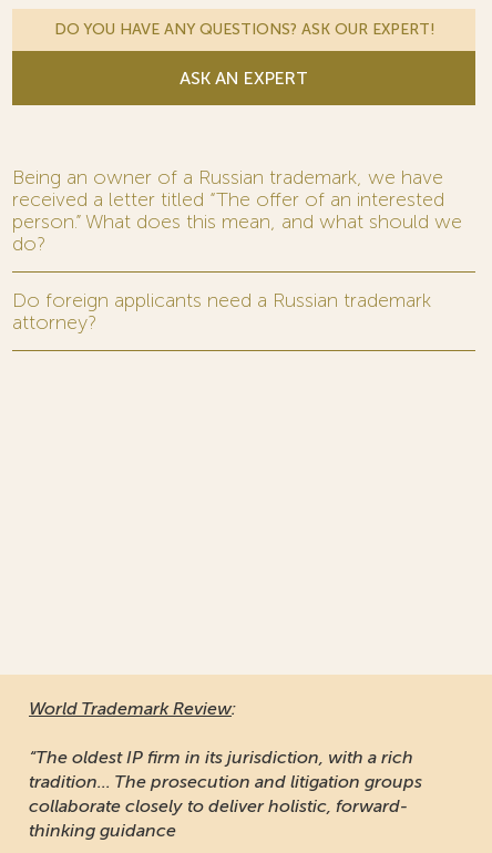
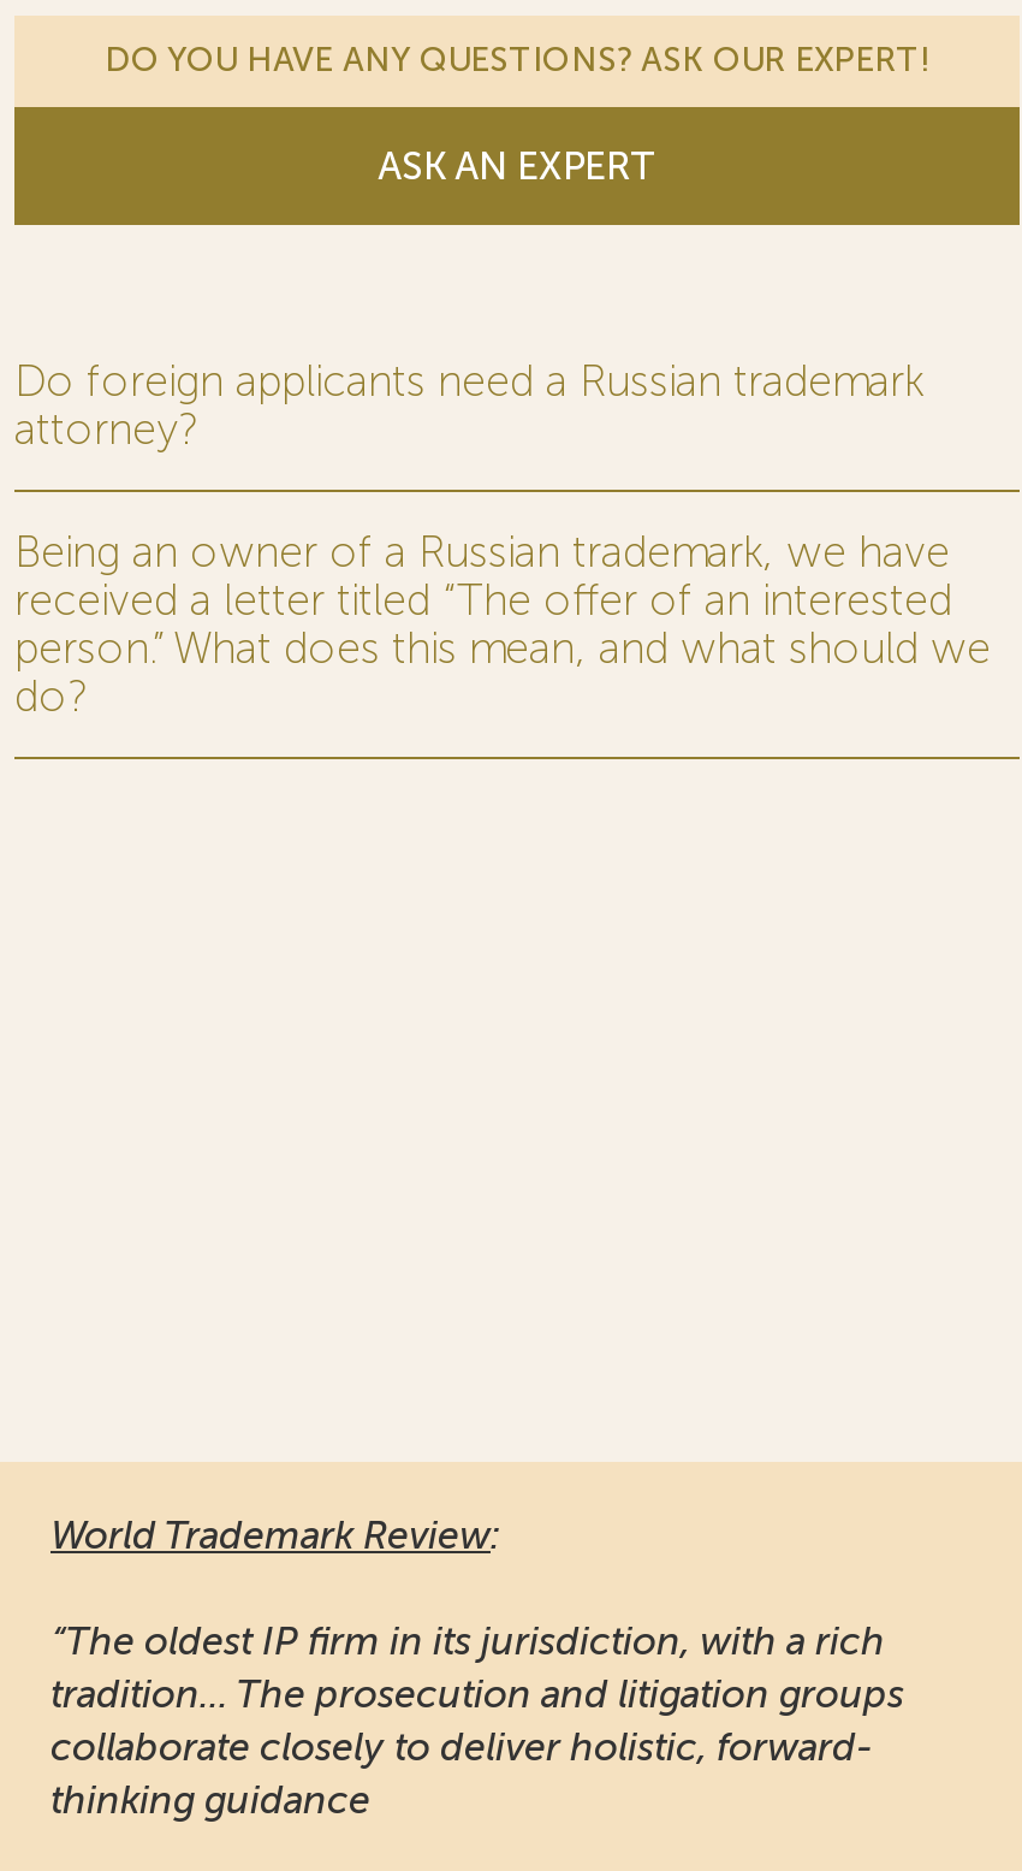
moved [12,165,462,255] -> [14,525,991,722]: Being an owner of a Russian trademark, we have | received a letter titled “The offer of an interested | person.” What does this mean, and what should we | do?
moved [12,288,431,334] -> [14,354,923,455]: Do foreign applicants need a Russian trademark | attorney?

